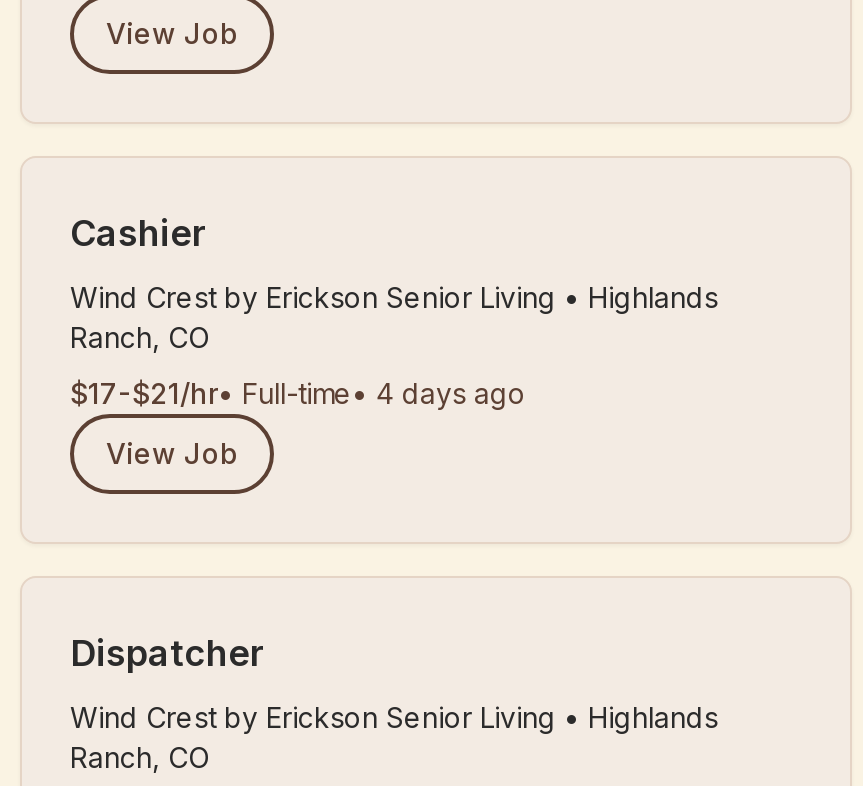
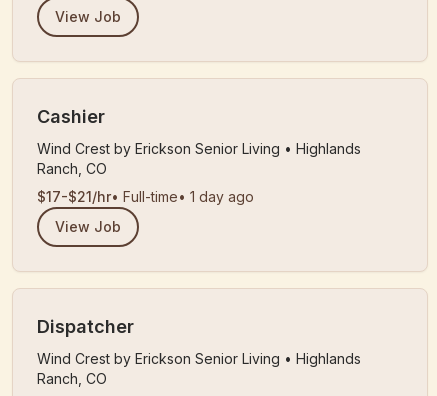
[70,376,526,410] $17-$21/hr• Full-time • 4 days ago -> [37,188,254,205] $17-$21/hr• Full-time • 1 day ago

